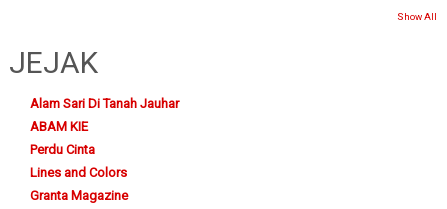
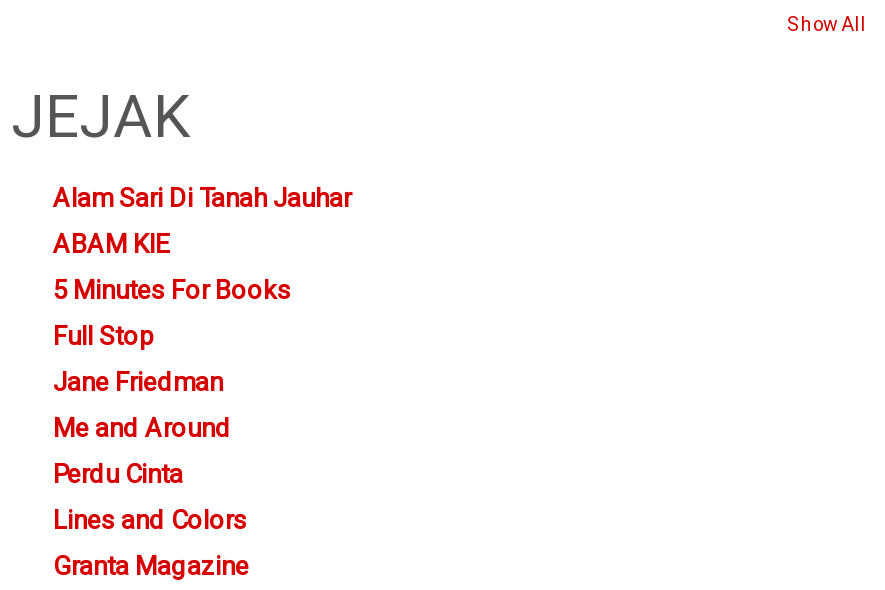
none -> [53,276,291,444] 5 Minutes For Books | Full Stop | Jane Friedman | Me and Around

